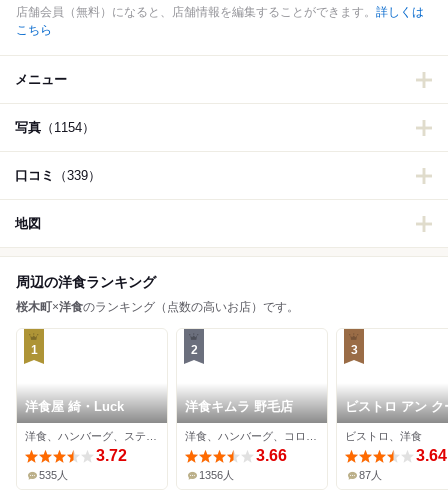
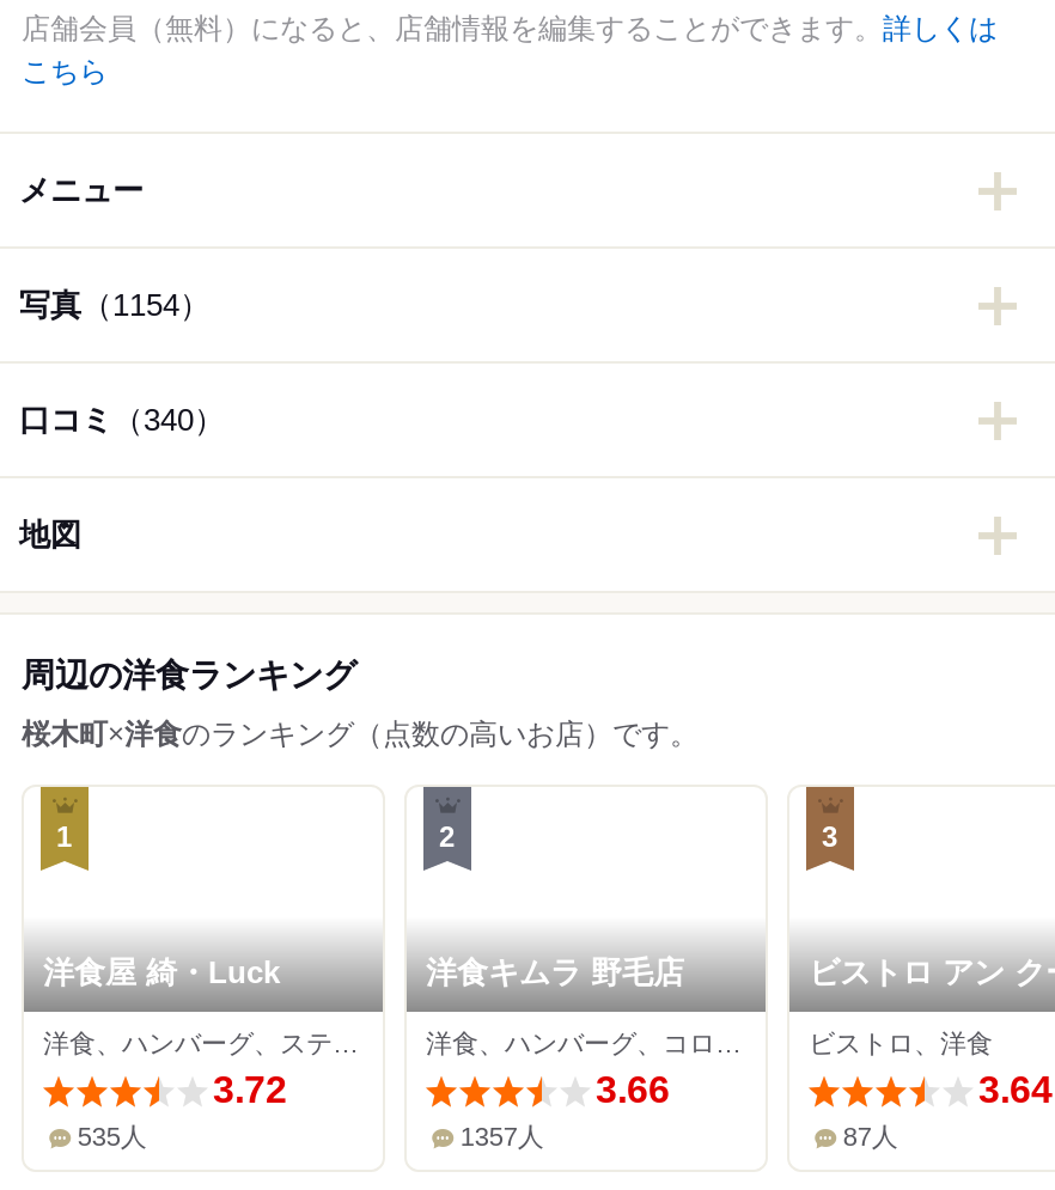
[15,168,101,183] 口コミ（339） -> [19,403,225,438] 口コミ（340）
[199,469,234,481] 1356人 -> [460,1123,544,1151] 1357人

